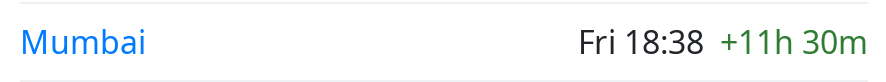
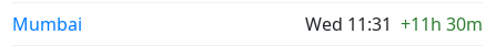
[578,19,868,63] Fri 18:38 +11h 30m -> [305,12,483,36] Wed 11:31 +11h 30m

